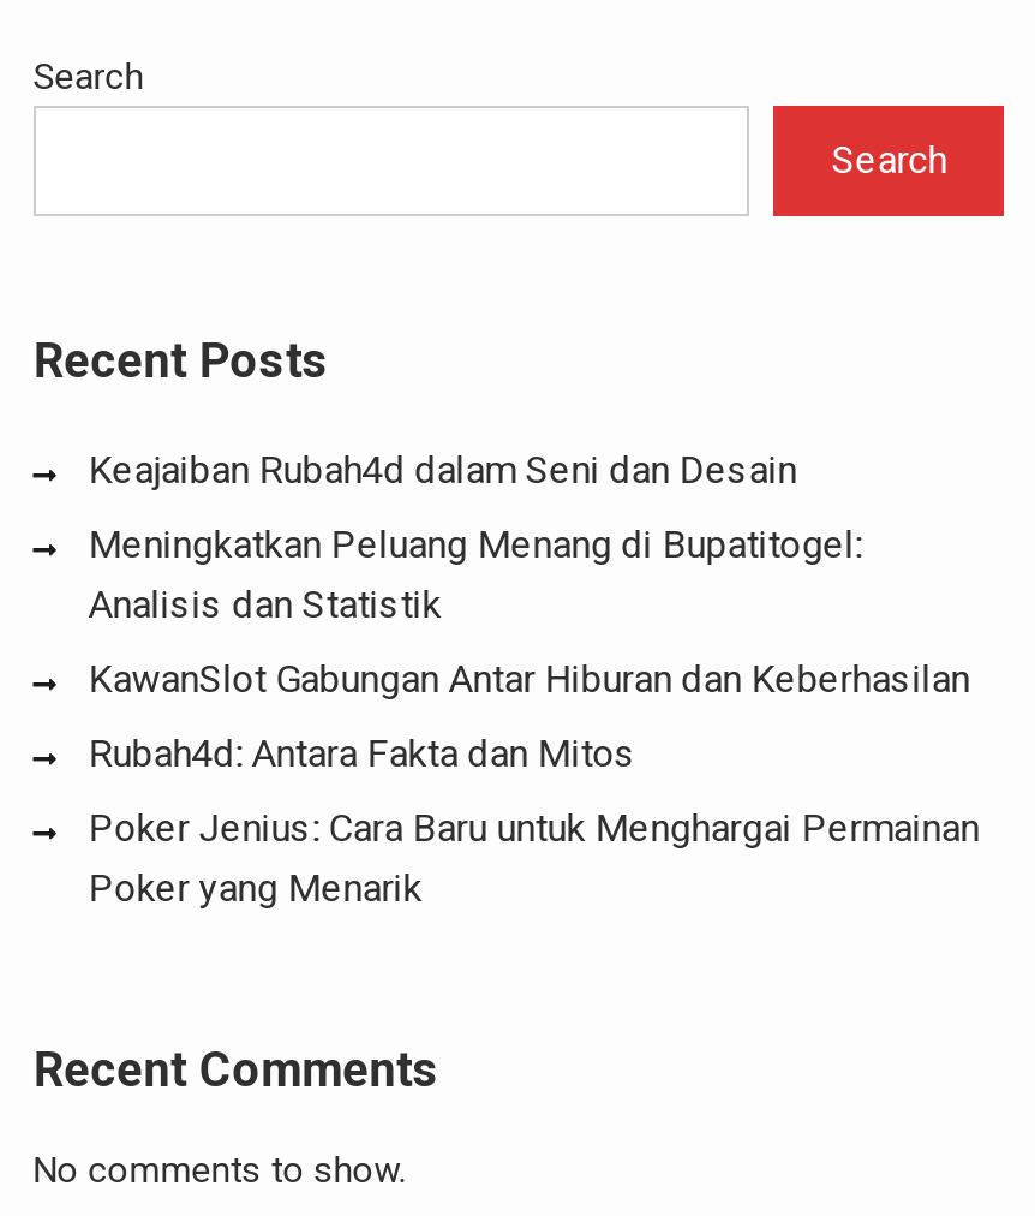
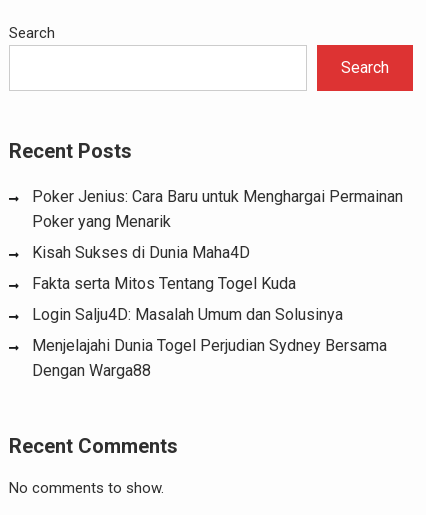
[88,448,969,777] Keajaiban Rubah4d dalam Seni dan Desain | Meningkatkan Peluang Menang di Bupatitogel: | Analisis dan Statistik | KawanSlot Gabungan Antar Hiburan dan Keberhasilan | Rubah4d: Antara Fakta dan Mitos -> none
moved [88,806,979,912] -> [32,187,403,231]: Poker Jenius: Cara Baru untuk Menghargai Permainan | Poker yang Menarik
none -> [32,243,387,380] Kisah Sukses di Dunia Maha4D | Fakta serta Mitos Tentang Togel Kuda | Login Salju4D: Masalah Umum dan Solusinya | Menjelajahi Dunia Togel Perjudian Sydney Bersama | Dengan Warga88

